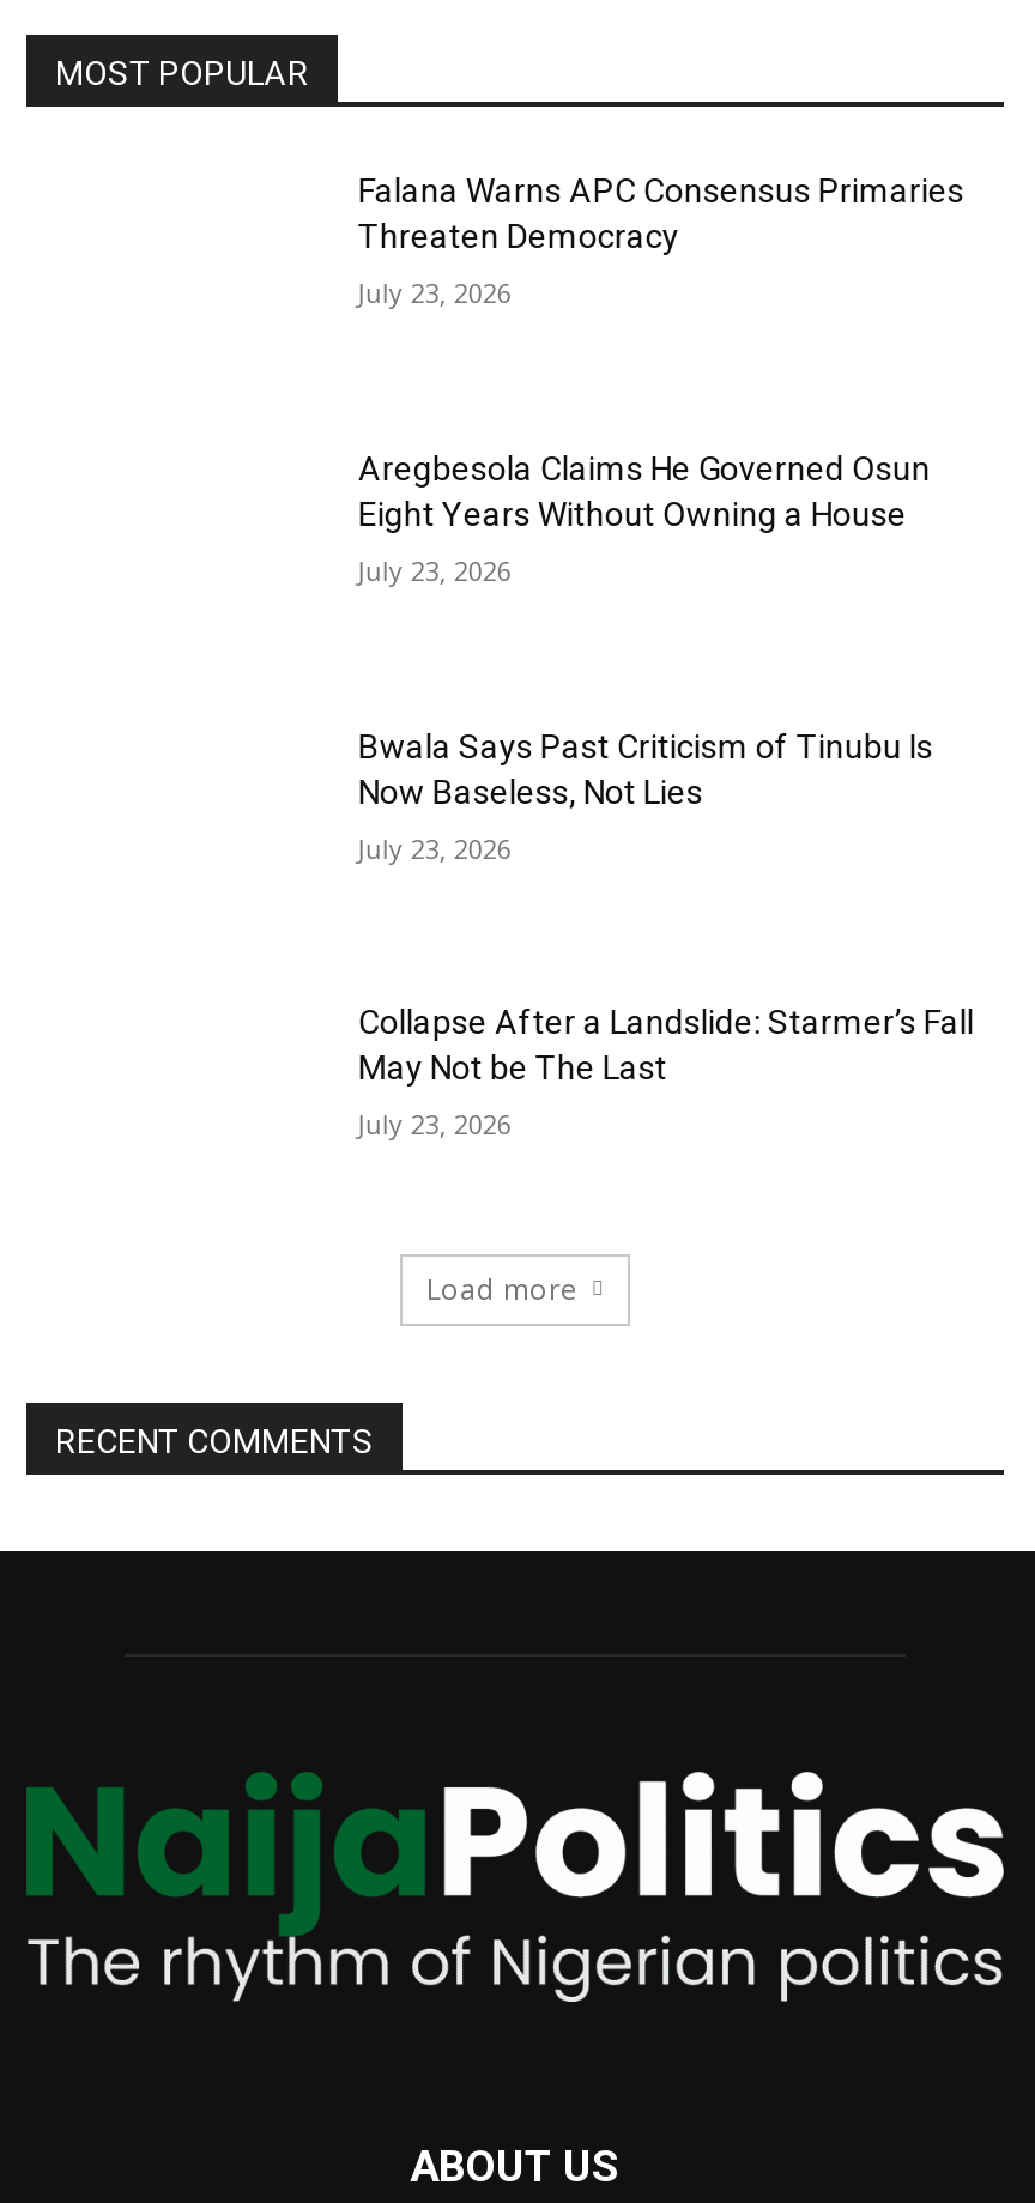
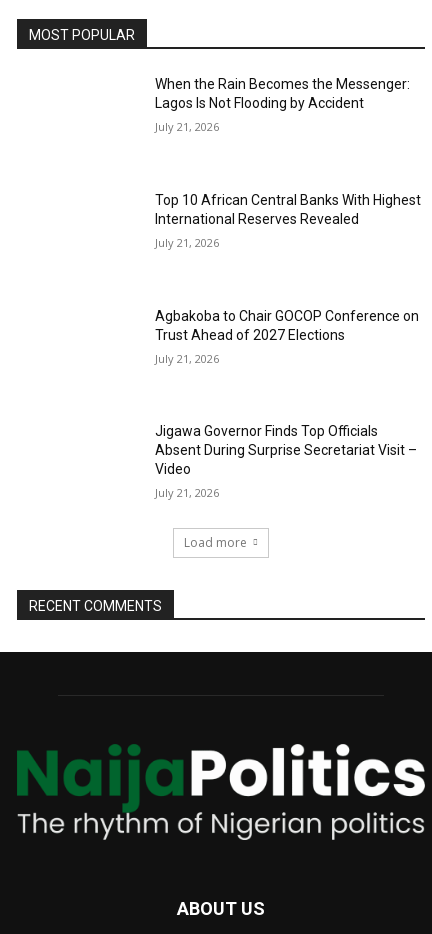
[358,173,964,256] Falana Warns APC Consensus Primaries | Threaten Democracy -> [155,76,410,111] When the Rain Becomes the Messenger: | Lagos Is Not Flooding by Accident
[358,276,511,311] July 23, 2026 -> [155,119,219,134] July 21, 2026
[358,449,931,533] Aregbesola Claims He Governed Osun | Eight Years Without Owning a House -> [155,192,421,227] Top 10 African Central Banks With Highest | International Reserves Revealed
[358,552,511,588] July 23, 2026 -> [155,235,219,250] July 21, 2026
[358,727,933,811] Bwala Says Past Criticism of Tinubu Is | Now Baseless, Not Lies -> [155,308,419,343] Agbakoba to Chair GOCOP Conference on | Trust Ahead of 2027 Elections
[358,830,511,866] July 23, 2026 -> [155,351,219,366] July 21, 2026
[358,1004,974,1088] Collapse After a Landslide: Starmer’s Fall | May Not be The Last -> [155,423,417,477] Jigawa Governor Finds Top Officials | Absent During Surprise Secretariat Visit – | Video
[358,1107,511,1143] July 23, 2026 -> [155,485,219,500] July 21, 2026

